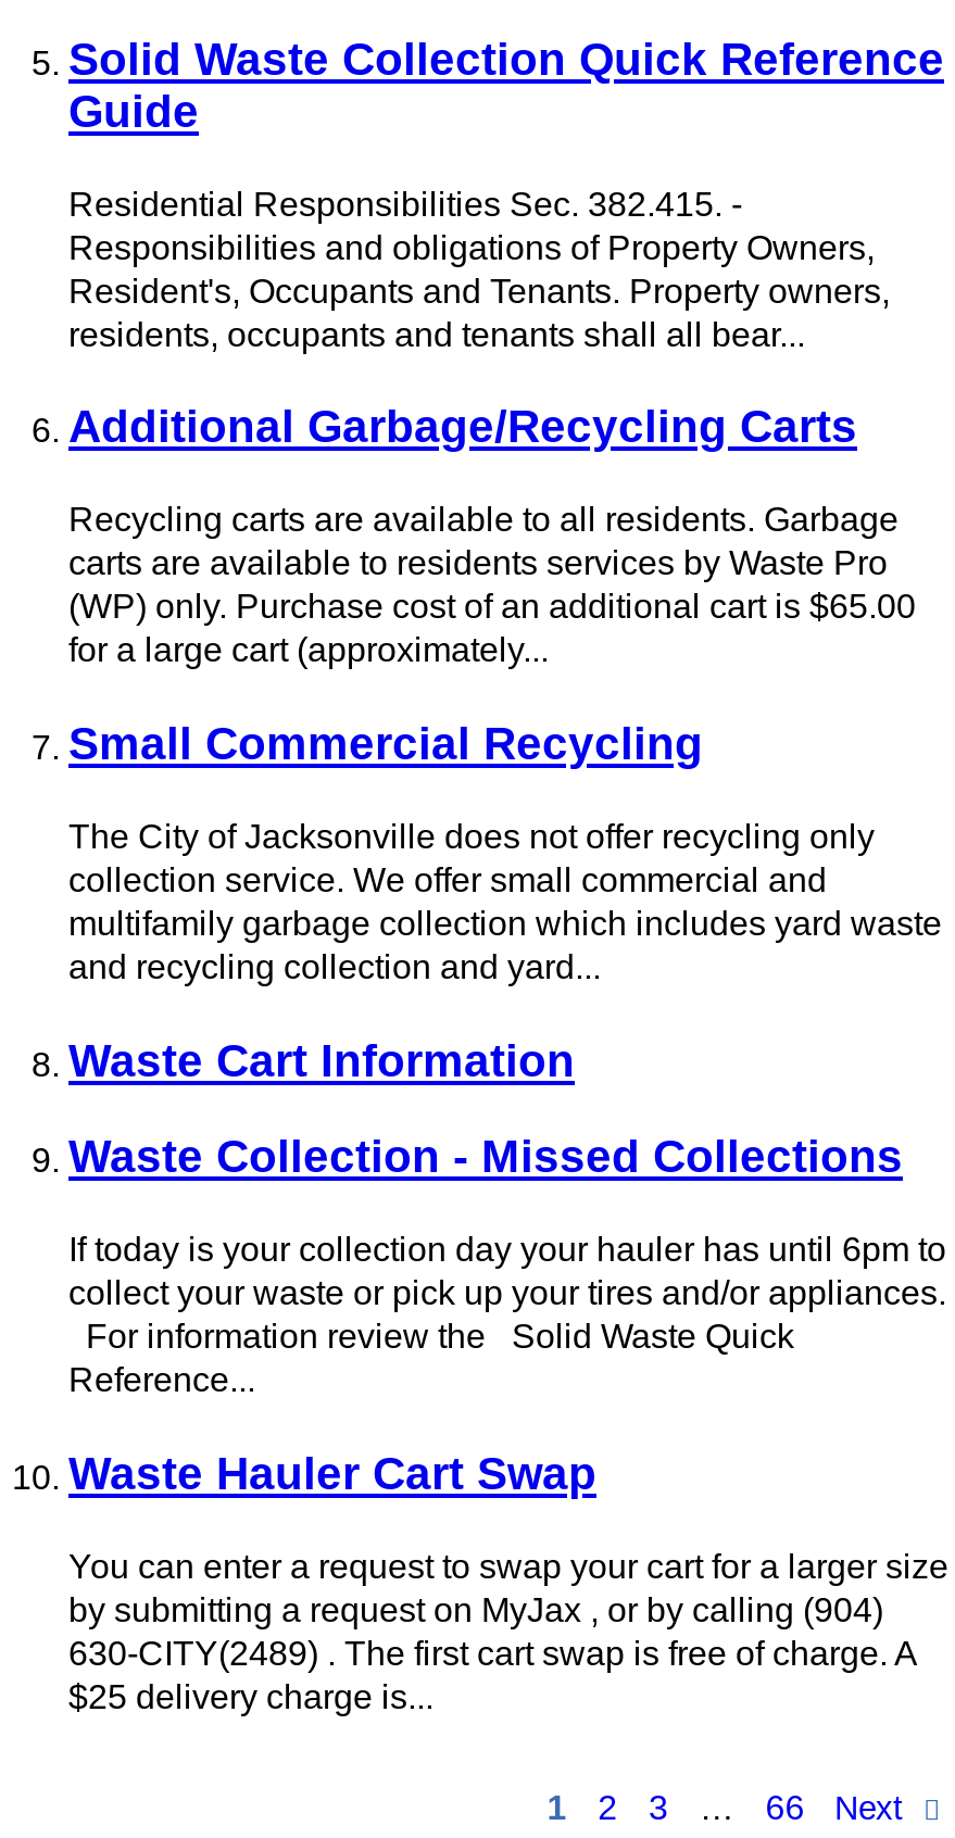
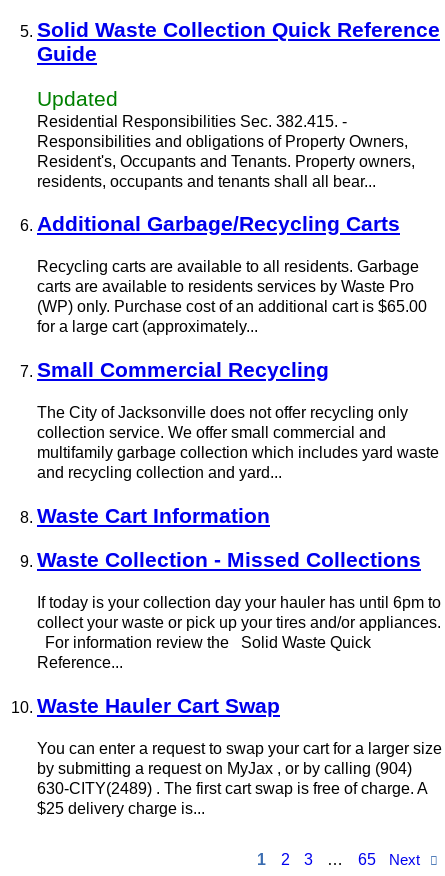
none -> [37,87,118,111] Updated
[765,1789,804,1826] 66 -> [358,851,376,868] 65

